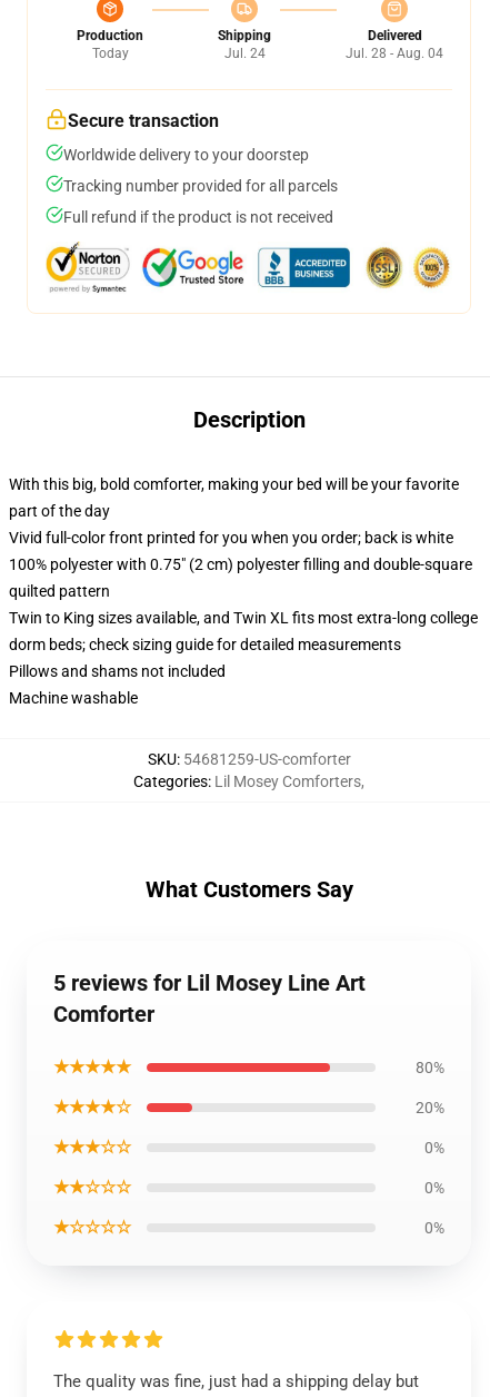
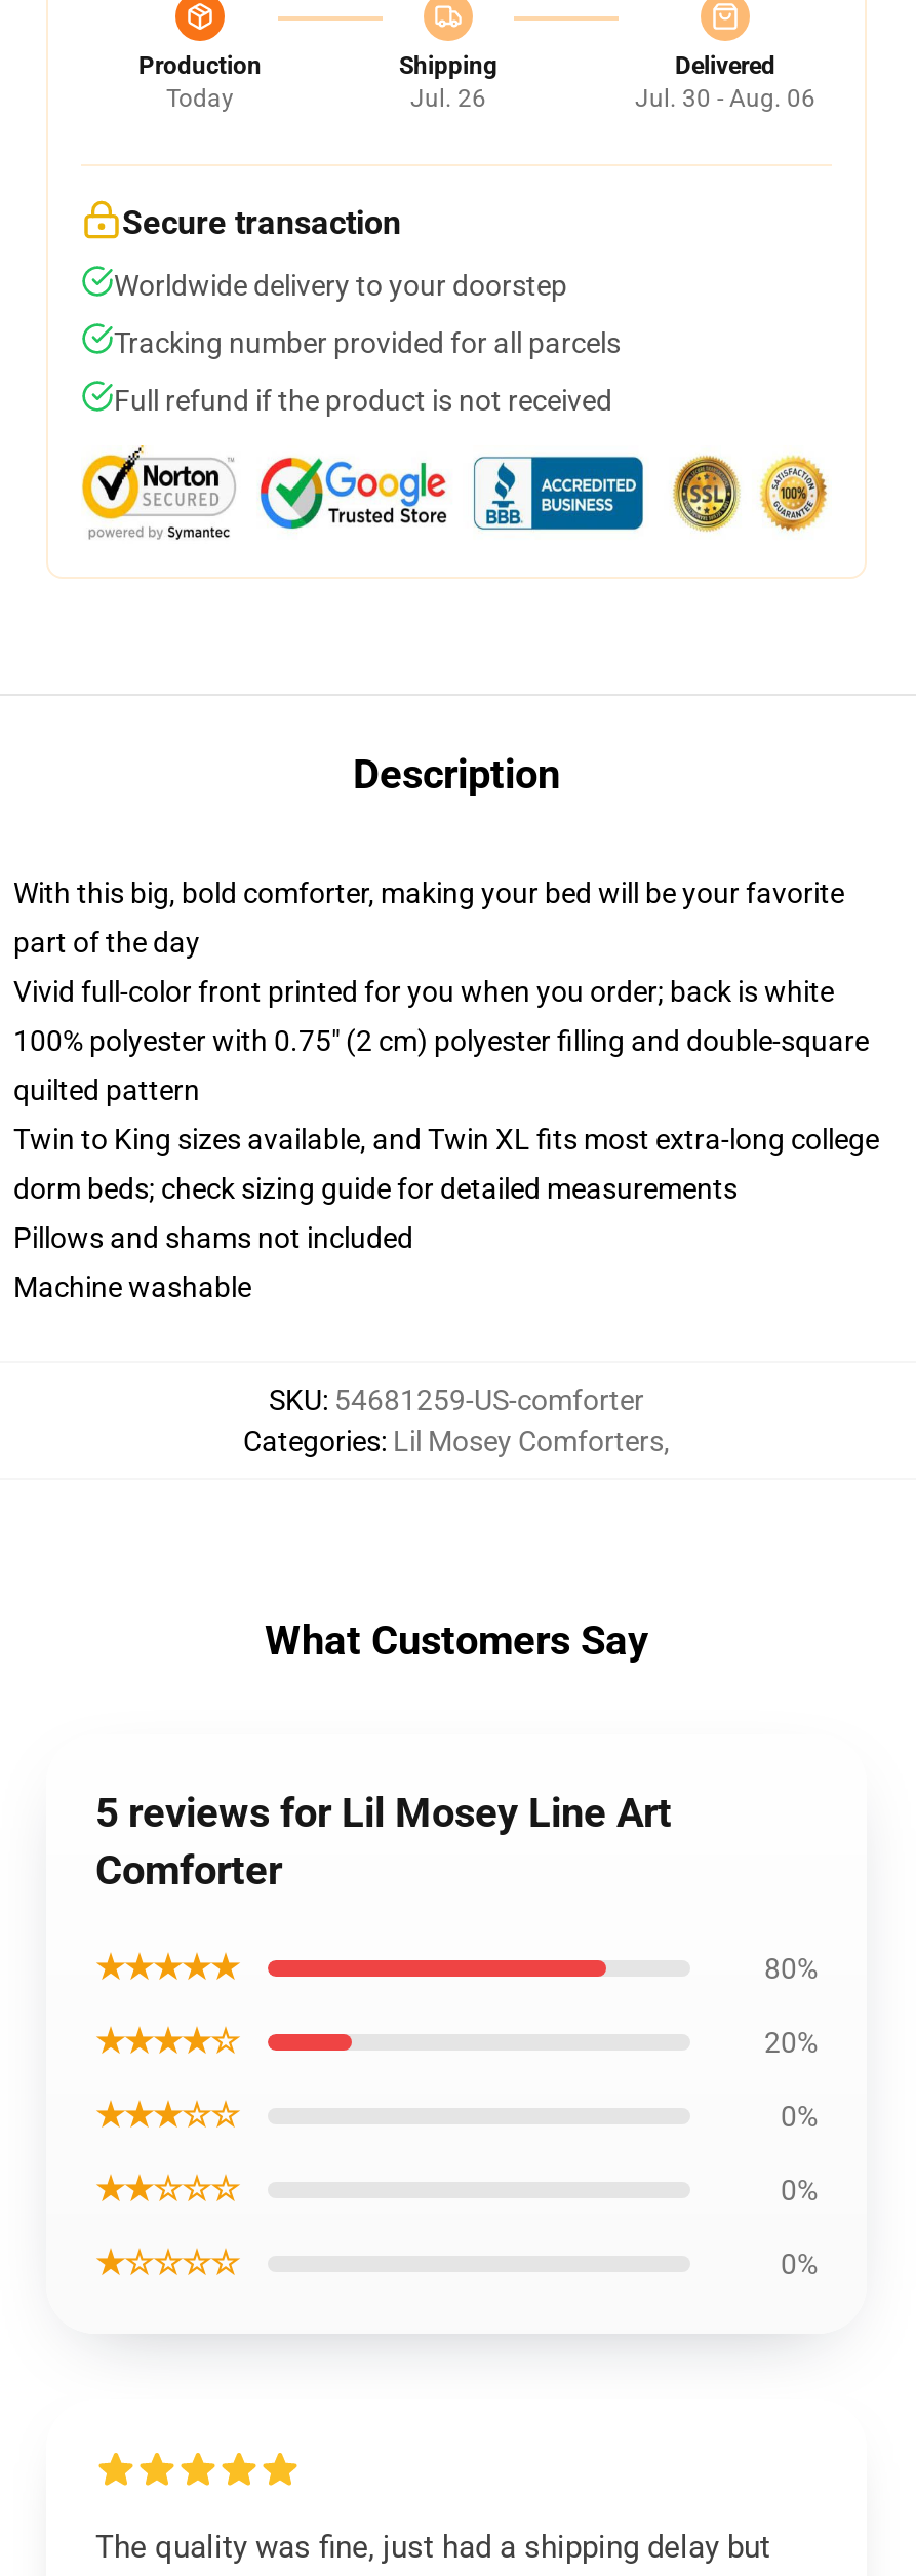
[224,46,265,61] Jul. 24 -> [410,84,486,113] Jul. 26
[346,46,443,61] Jul. 28 - Aug. 04 -> [635,84,815,113] Jul. 30 - Aug. 06

